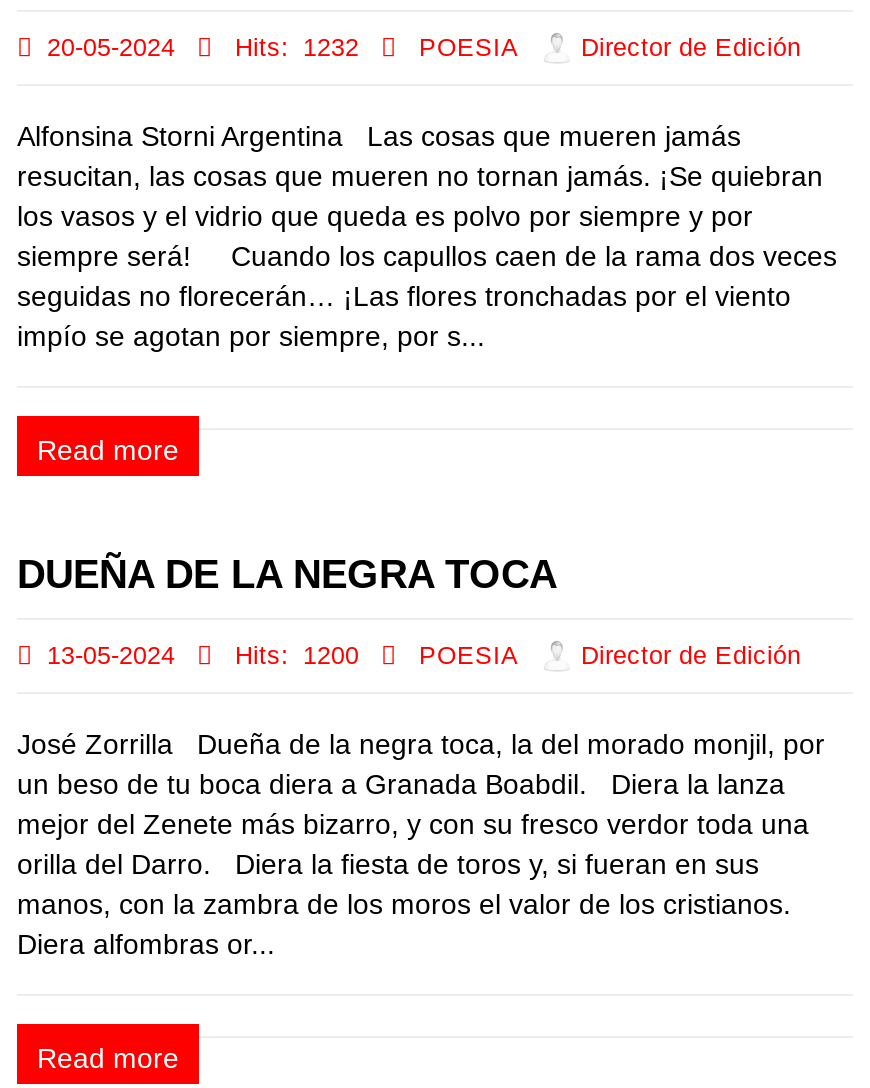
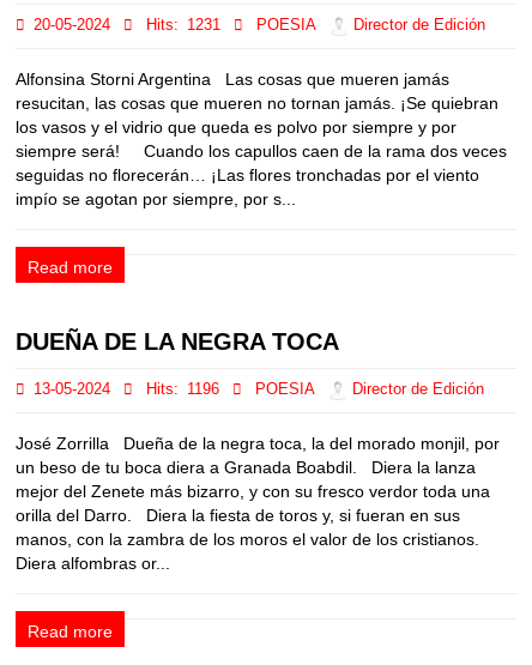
[235,33,359,61] Hits: 1232 -> [146,17,220,34] Hits: 1231
[235,641,359,669] Hits: 1200 -> [146,381,219,398] Hits: 1196

